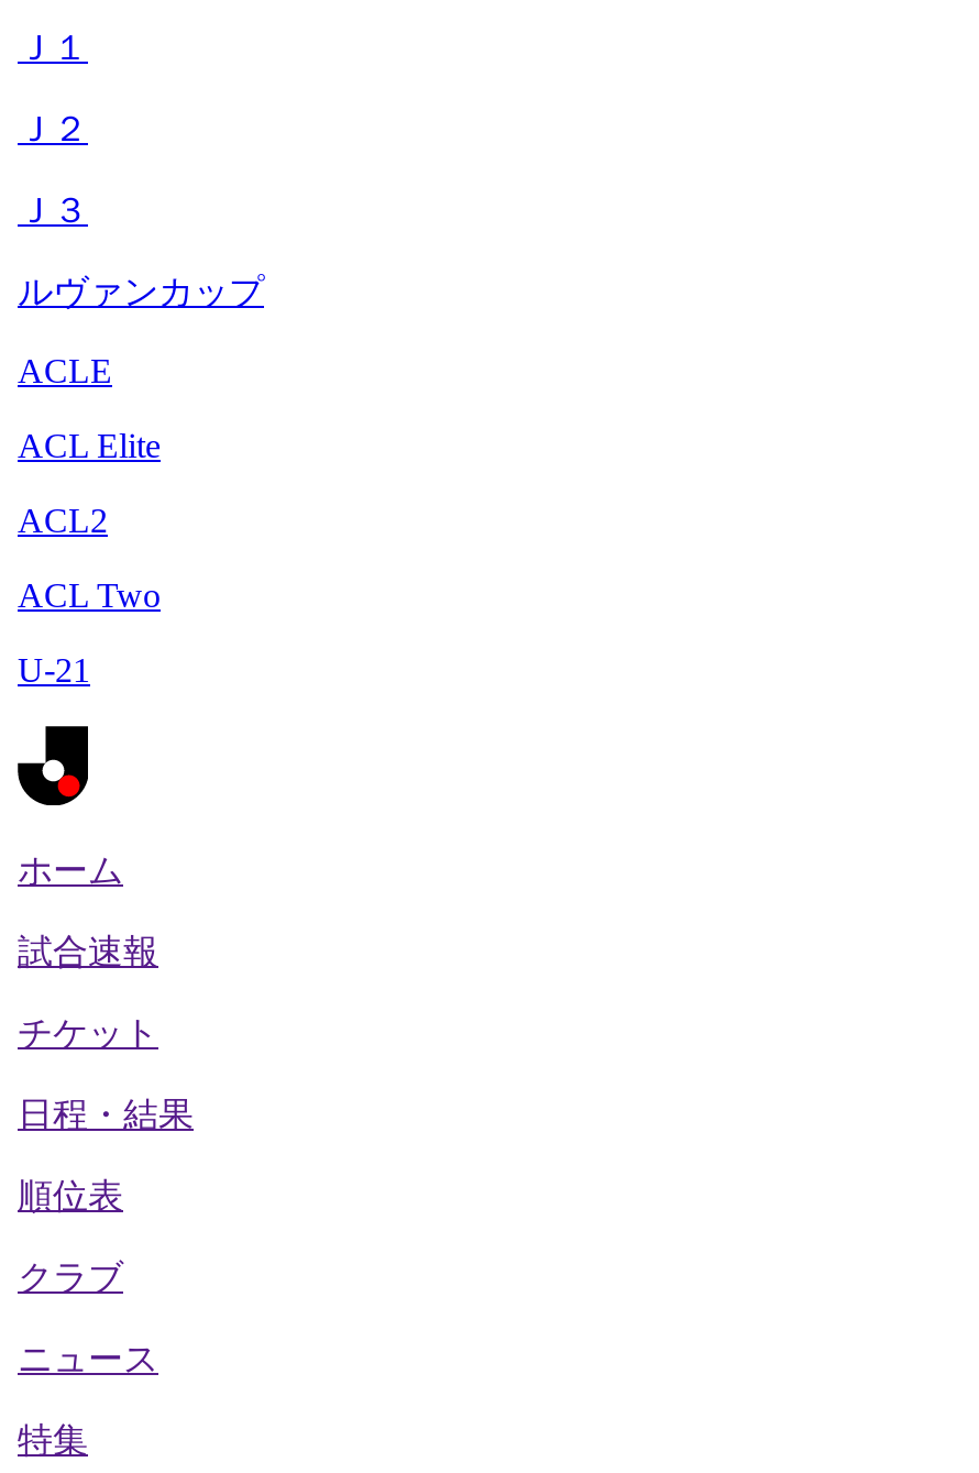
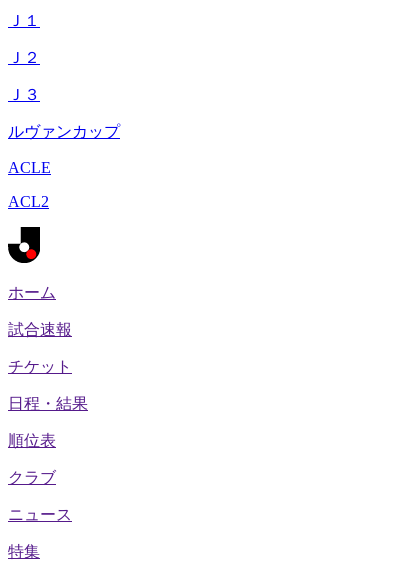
[18,427,161,464] ACL Elite -> none
[18,576,161,689] ACL Two | U-21 -> none

